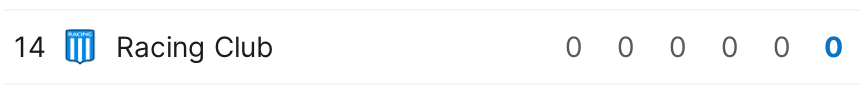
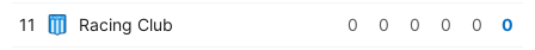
[14,29,274,63] 14 Racing Club -> [19,14,173,35] 11 Racing Club

